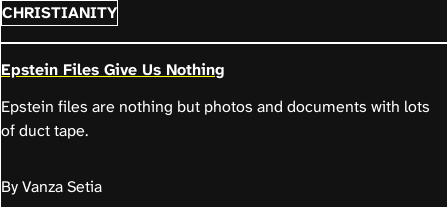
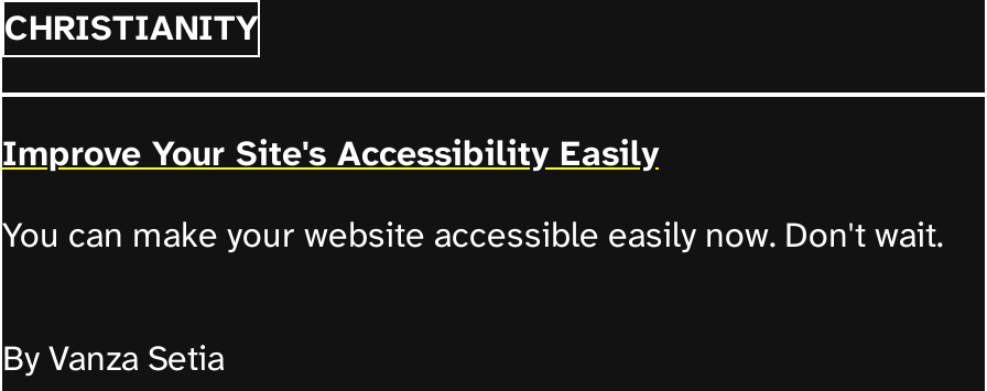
[1,59,224,80] Epstein Files Give Us Nothing -> [2,130,659,176] Improve Your Site's Accessibility Easily
[1,96,430,141] Epstein files are nothing but photos and documents with lots | of duct tape. -> [2,211,943,257] You can make your website accessible easily now. Don't wait.

